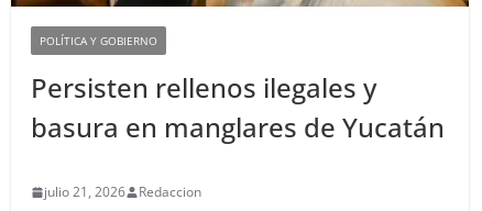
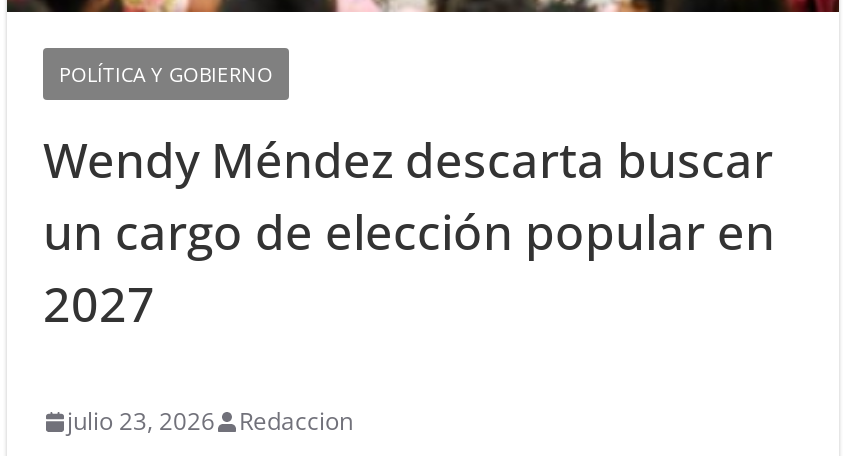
[31,69,445,145] Persisten rellenos ilegales y | basura en manglares de Yucatán -> [43,126,775,336] Wendy Méndez descarta buscar | un cargo de elección popular en | 2027
[44,182,201,201] julio 21, 2026 Redaccion -> [67,404,353,438] julio 23, 2026 Redaccion

